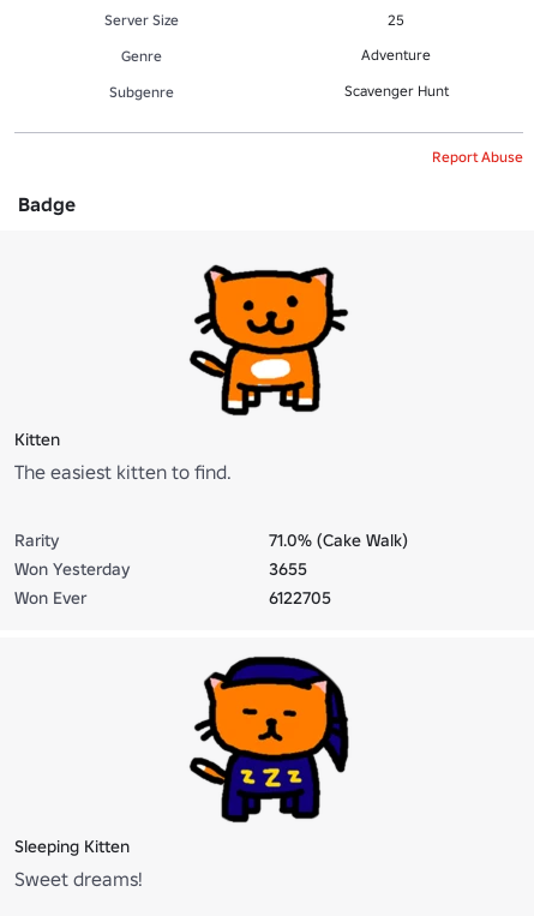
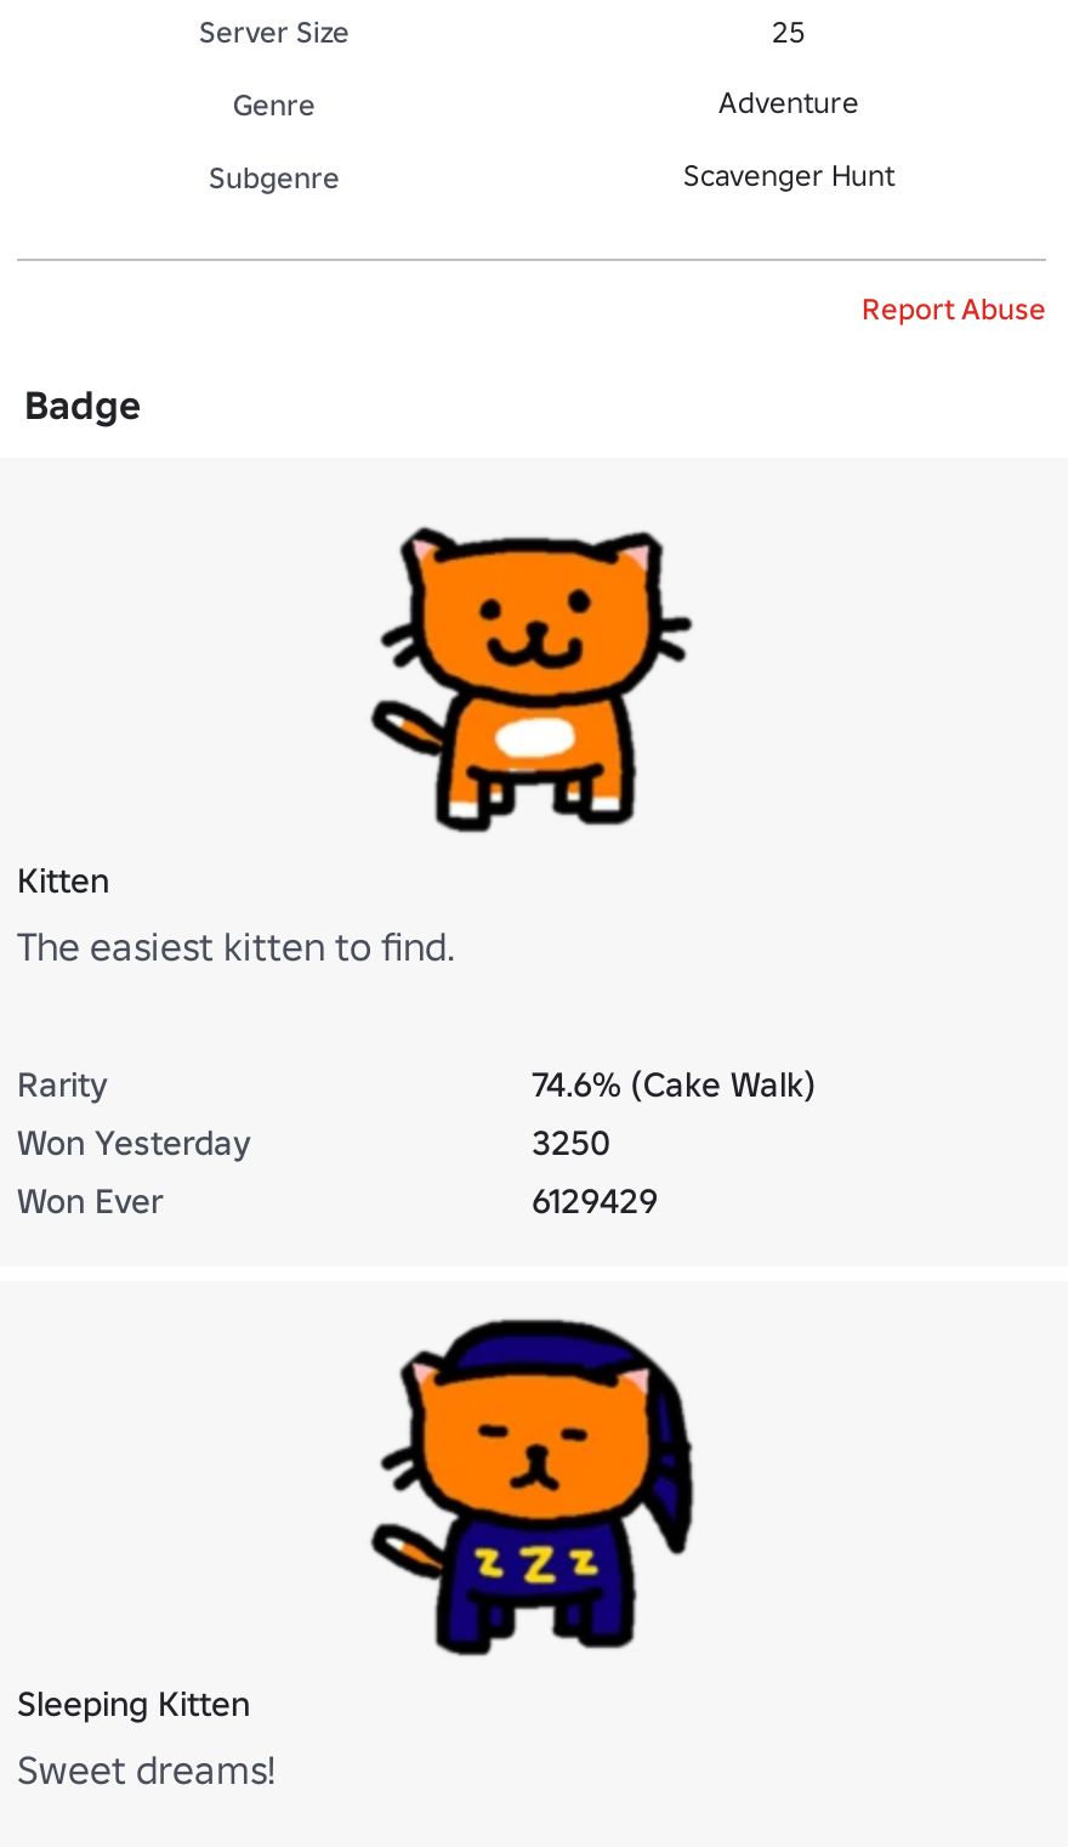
[269,529,408,550] 71.0% (Cake Walk) -> [532,1061,816,1105] 74.6% (Cake Walk)
[269,558,307,579] 3655 -> [532,1120,612,1163] 3250
[269,586,331,608] 6122705 -> [532,1178,658,1222] 6129429

